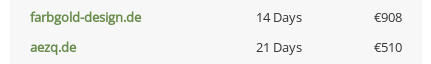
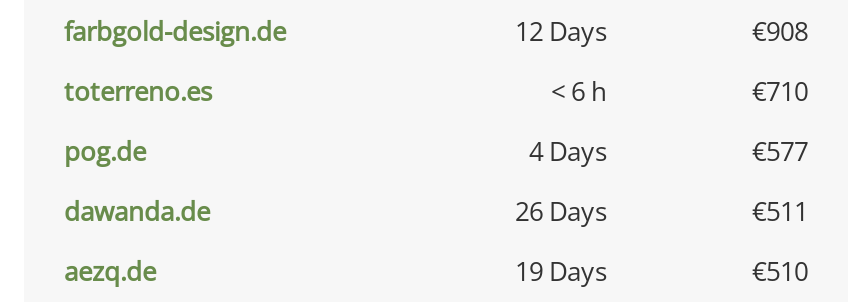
[255,8,301,26] 14 Days -> [515,13,607,49] 12 Days
none -> [64,73,808,229] toterreno.es | < 6 h | €710 | pog.de | 4 Days | €577 | dawanda.de | 26 Days | €511
[255,38,301,56] 21 Days -> [515,253,607,289] 19 Days

